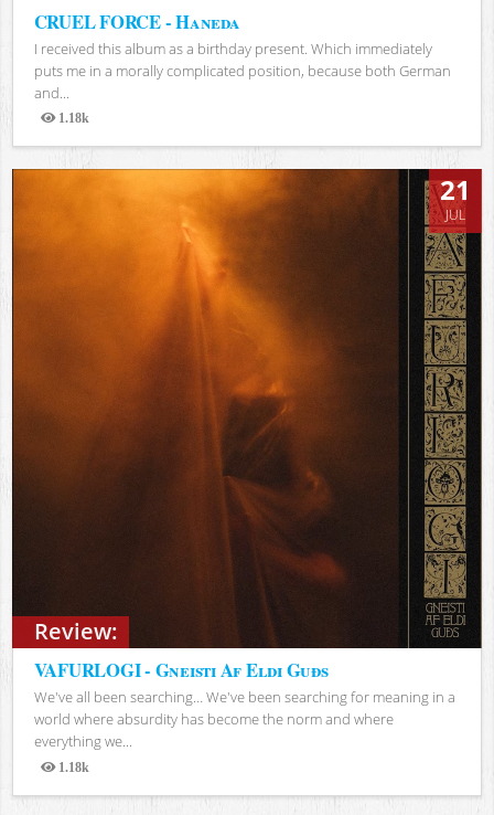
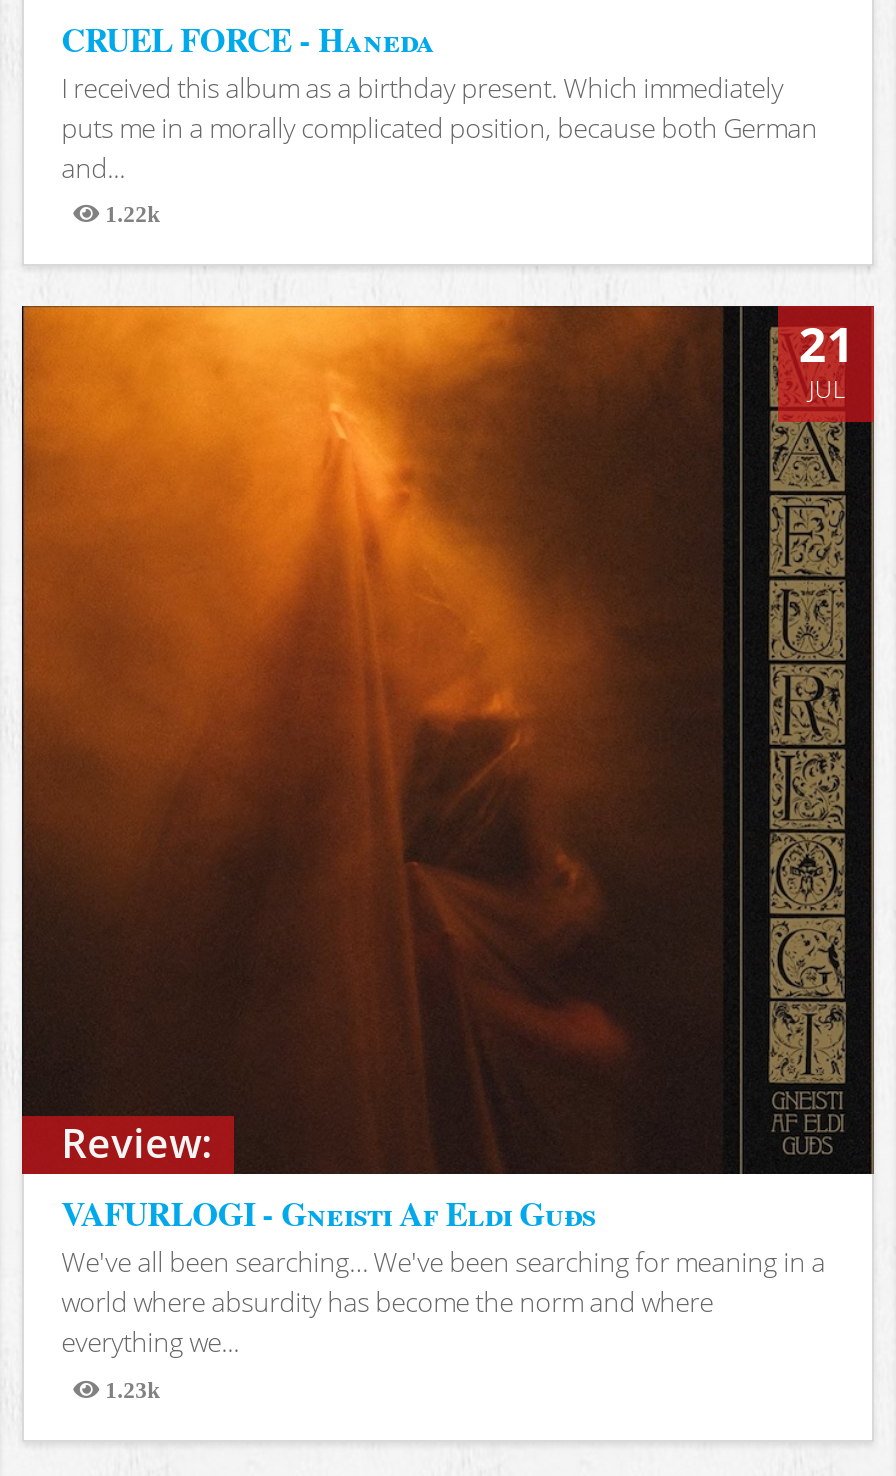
[55,112,89,124] 1.18k -> [99,202,161,224] 1.22k
[55,760,89,773] 1.18k -> [99,1377,161,1399] 1.23k

